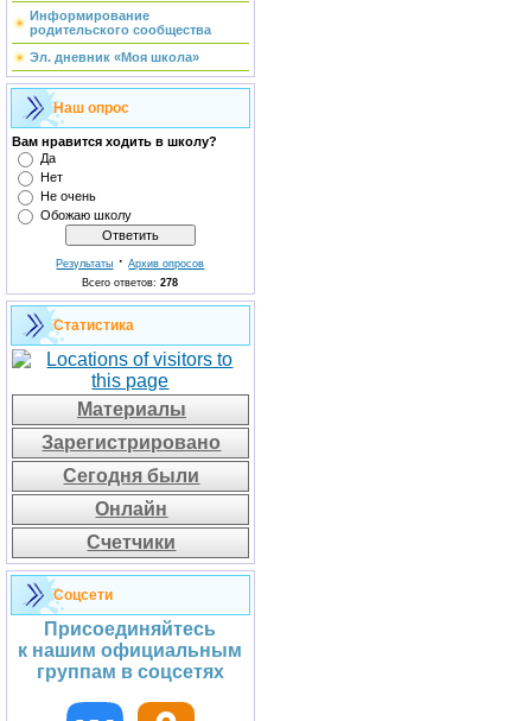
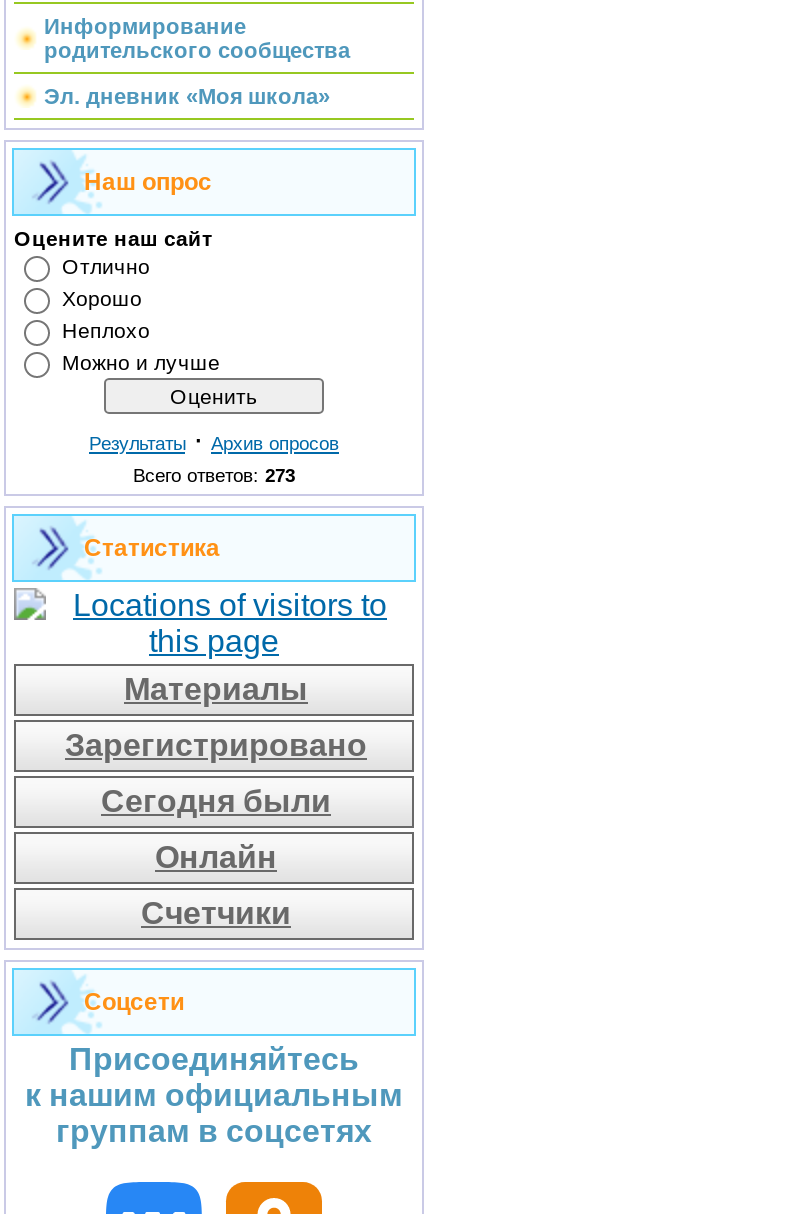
[12,134,217,222] Вам нравится ходить в школу? | Да | Нет | Не очень | Обожаю школу -> [14,226,220,374] Оцените наш сайт | Отлично | Хорошо | Неплохо | Можно и лучше
[82,277,179,289] Всего ответов: 278 -> [133,466,295,486] Всего ответов: 273

